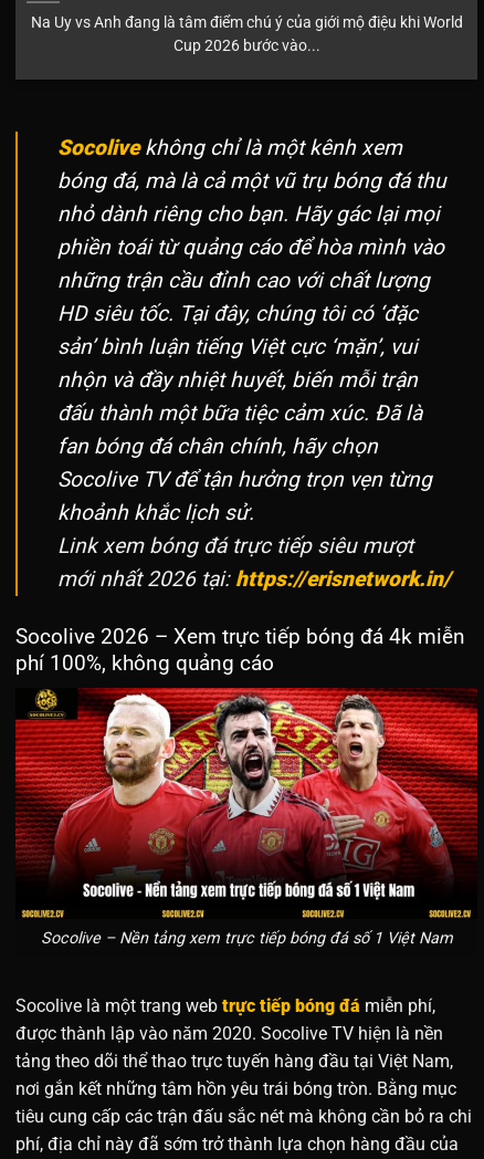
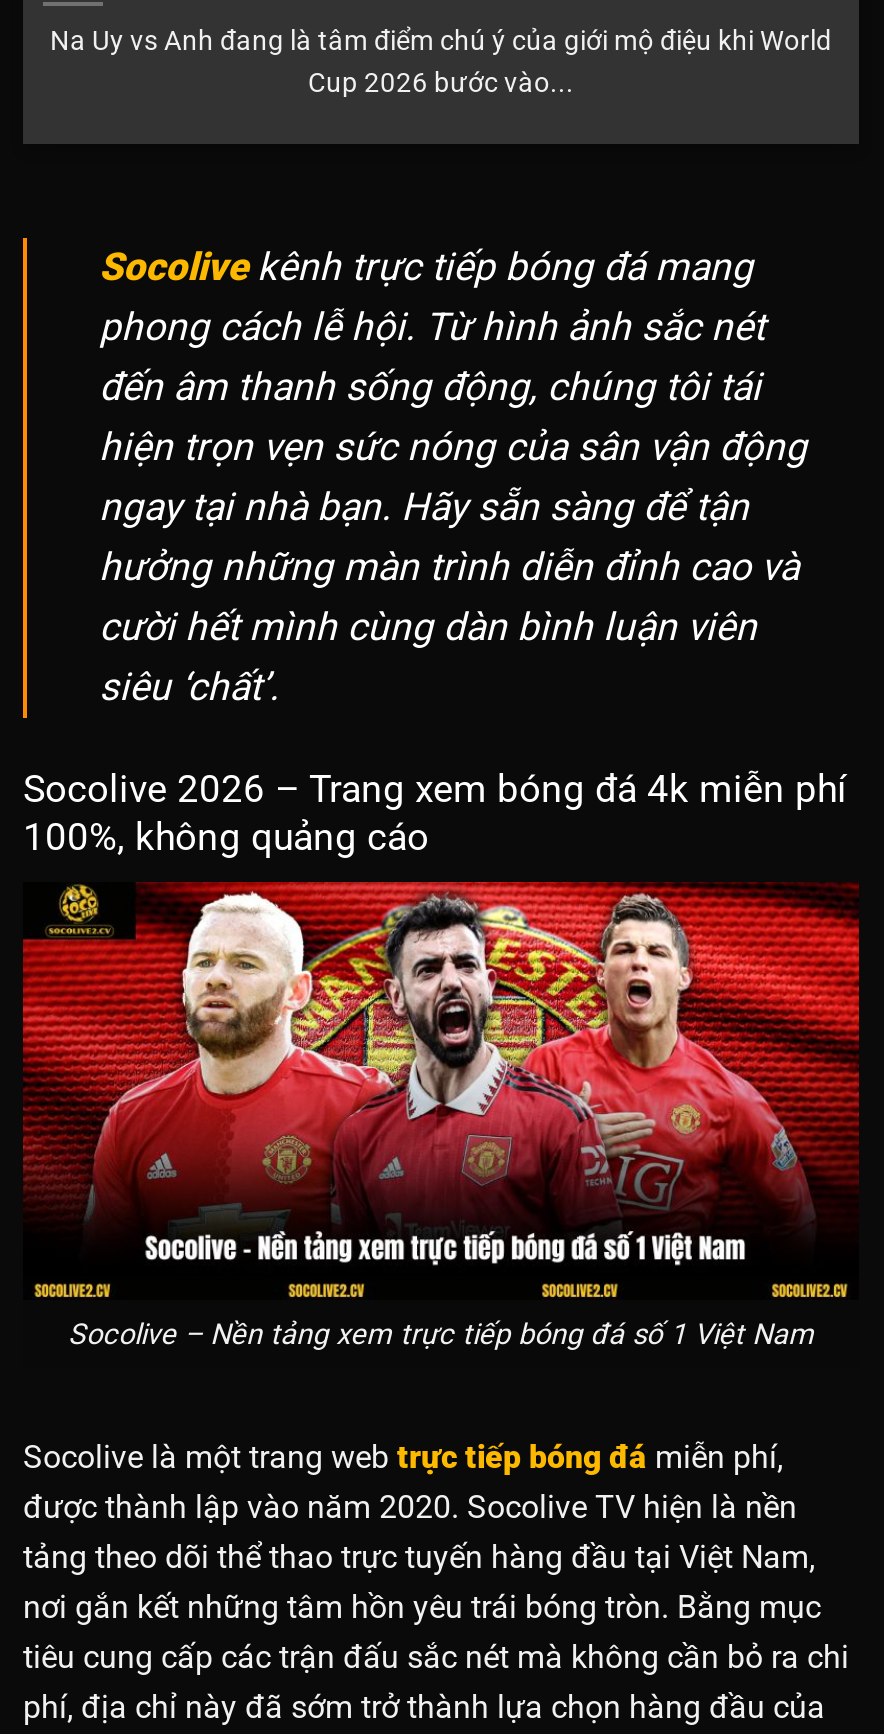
[57,135,451,592] Socolive không chỉ là một kênh xem | bóng đá, mà là cả một vũ trụ bóng đá thu | nhỏ dành riêng cho bạn. Hãy gác lại mọi | phiền toái từ quảng cáo để hòa mình vào | những trận cầu đỉnh cao với chất lượng | HD siêu tốc. Tại đây, chúng tôi có ‘đặc | sản’ bình luận tiếng Việt cực ‘mặn’, vui | nhộn và đầy nhiệt huyết, biến mỗi trận | đấu thành một bữa tiệc cảm xúc. Đã là | fan bóng đá chân chính, hãy chọn | Socolive TV để tận hưởng trọn vẹn từng | khoảnh khắc lịch sử. | Link xem bóng đá trực tiếp siêu mượt | mới nhất 2026 tại: https://erisnetwork.in/ -> [99,245,807,711] Socolive kênh trực tiếp bóng đá mang | phong cách lễ hội. Từ hình ảnh sắc nét | đến âm thanh sống động, chúng tôi tái | hiện trọn vẹn sức nóng của sân vận động | ngay tại nhà bạn. Hãy sẵn sàng để tận | hưởng những màn trình diễn đỉnh cao và | cười hết mình cùng dàn bình luận viên | siêu ‘chất’.
[15,624,465,676] Socolive 2026 – Xem trực tiếp bóng đá 4k miễn | phí 100%, không quảng cáo -> [23,767,847,861] Socolive 2026 – Trang xem bóng đá 4k miễn phí | 100%, không quảng cáo

